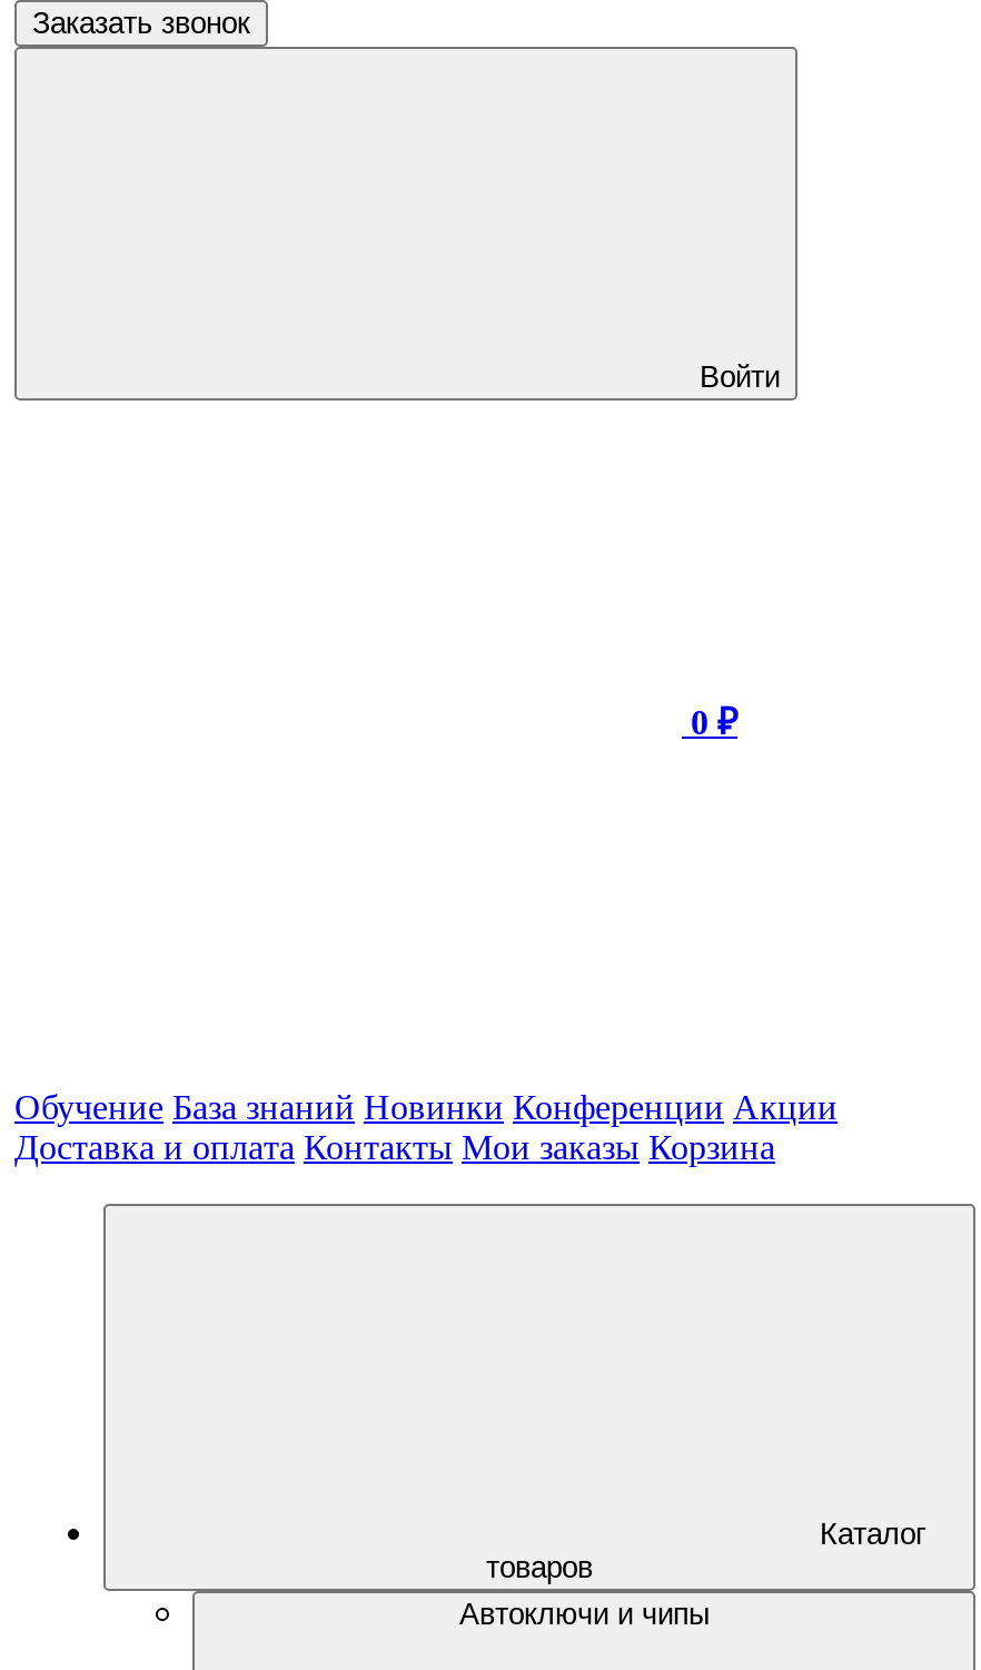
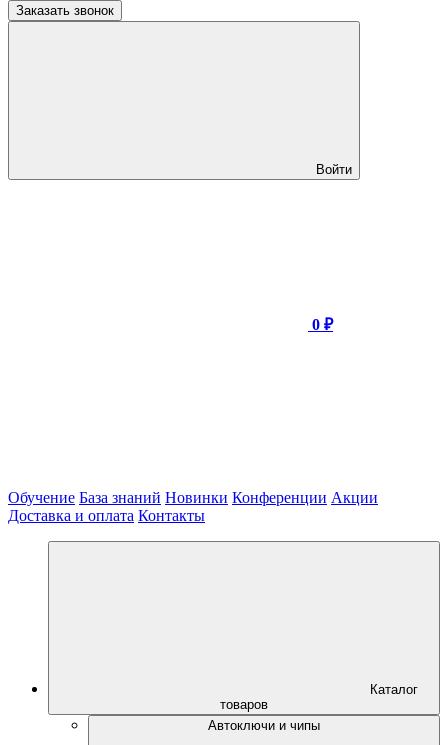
[14,1128,775,1166] Доставка и оплата Контакты Мои заказы Корзина -> [8,507,205,524] Доставка и оплата Контакты

